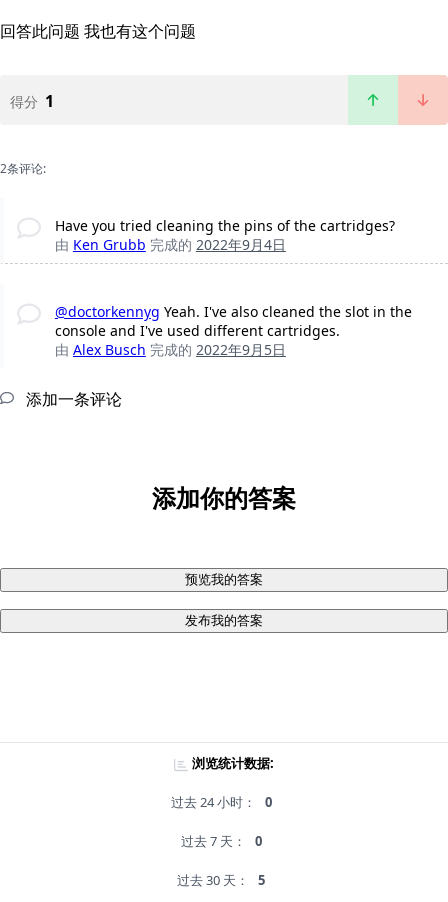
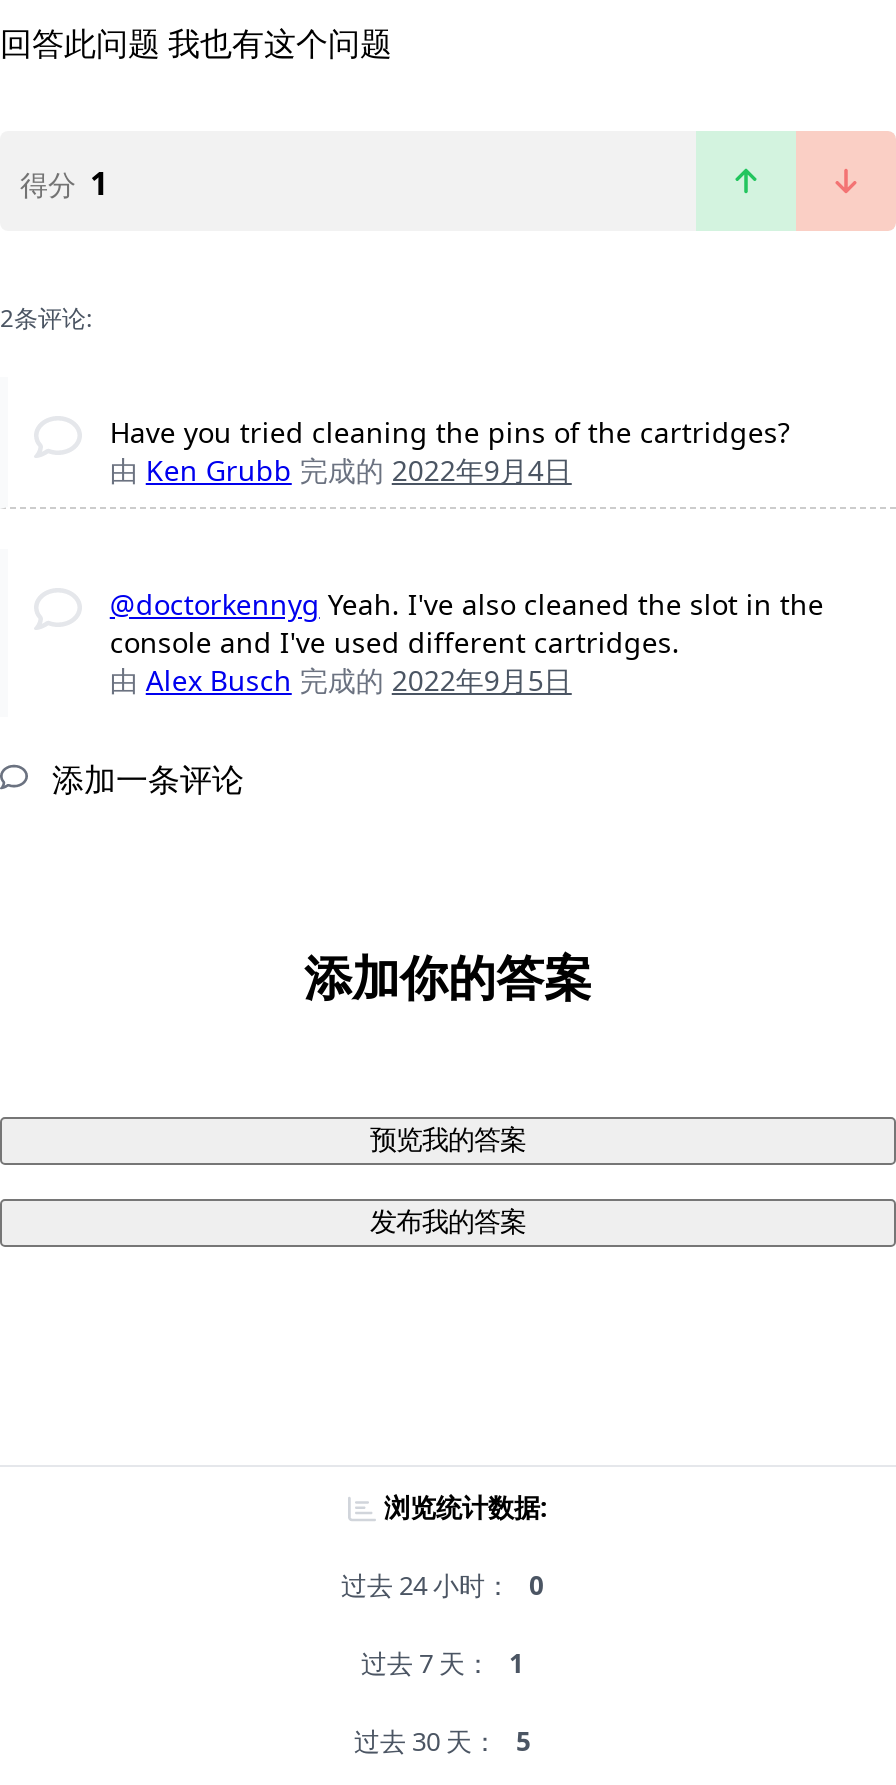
[180,832,261,850] 过去 7 天： 0 -> [361,1646,523,1682] 过去 7 天： 1

